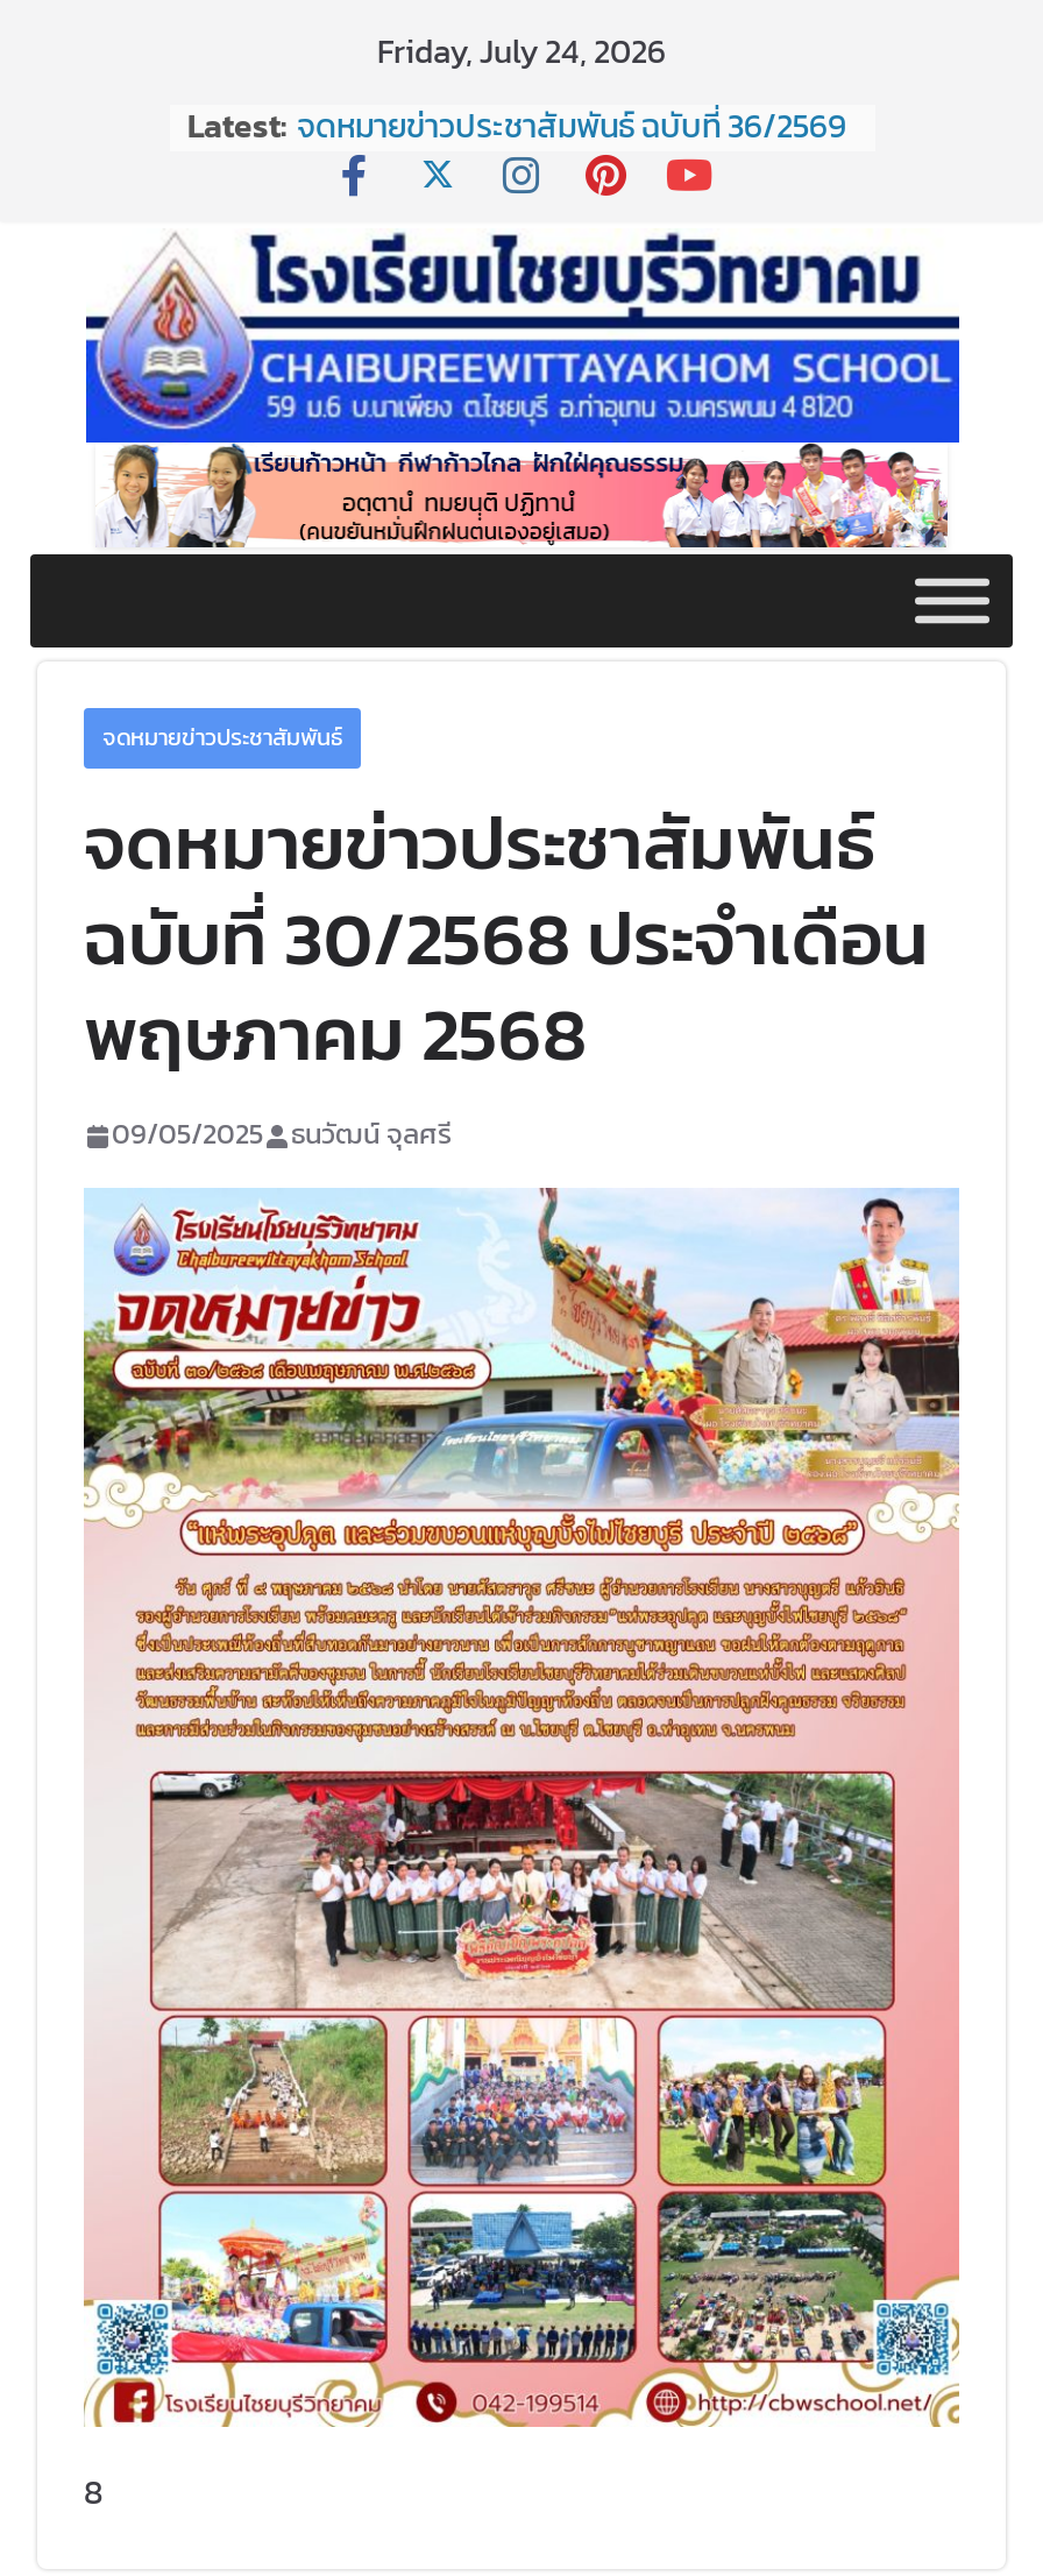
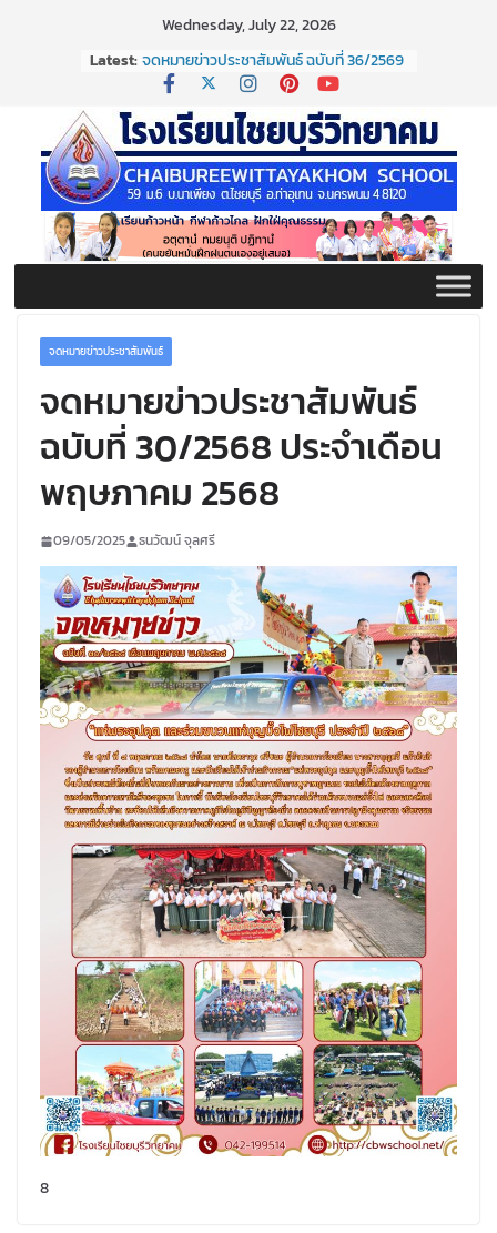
[377,28,666,77] Friday, July 24, 2026 -> [161,13,336,37] Wednesday, July 22, 2026

